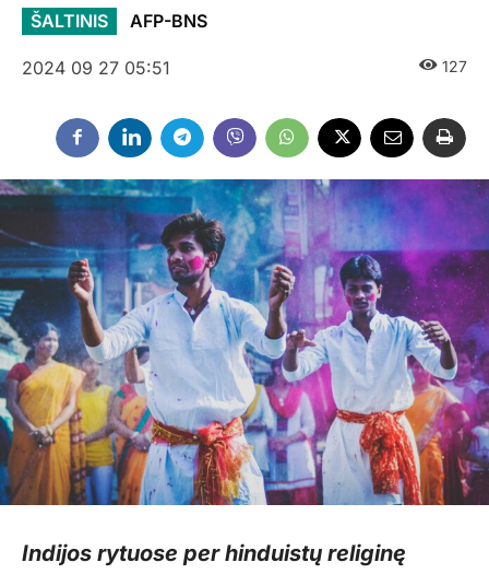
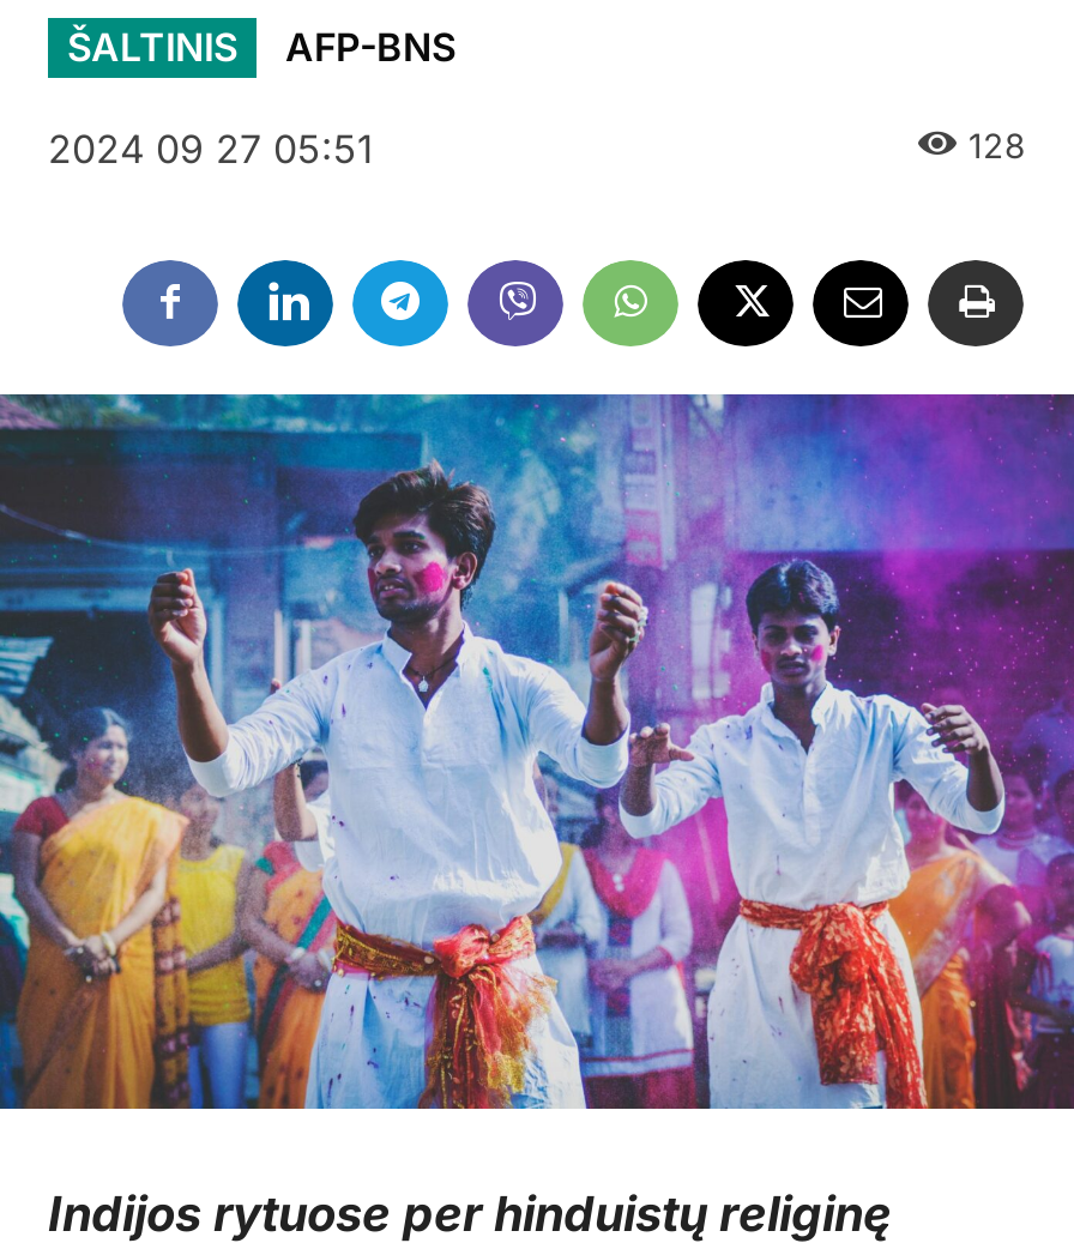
[442,57,467,75] 127 -> [969,125,1026,166] 128

